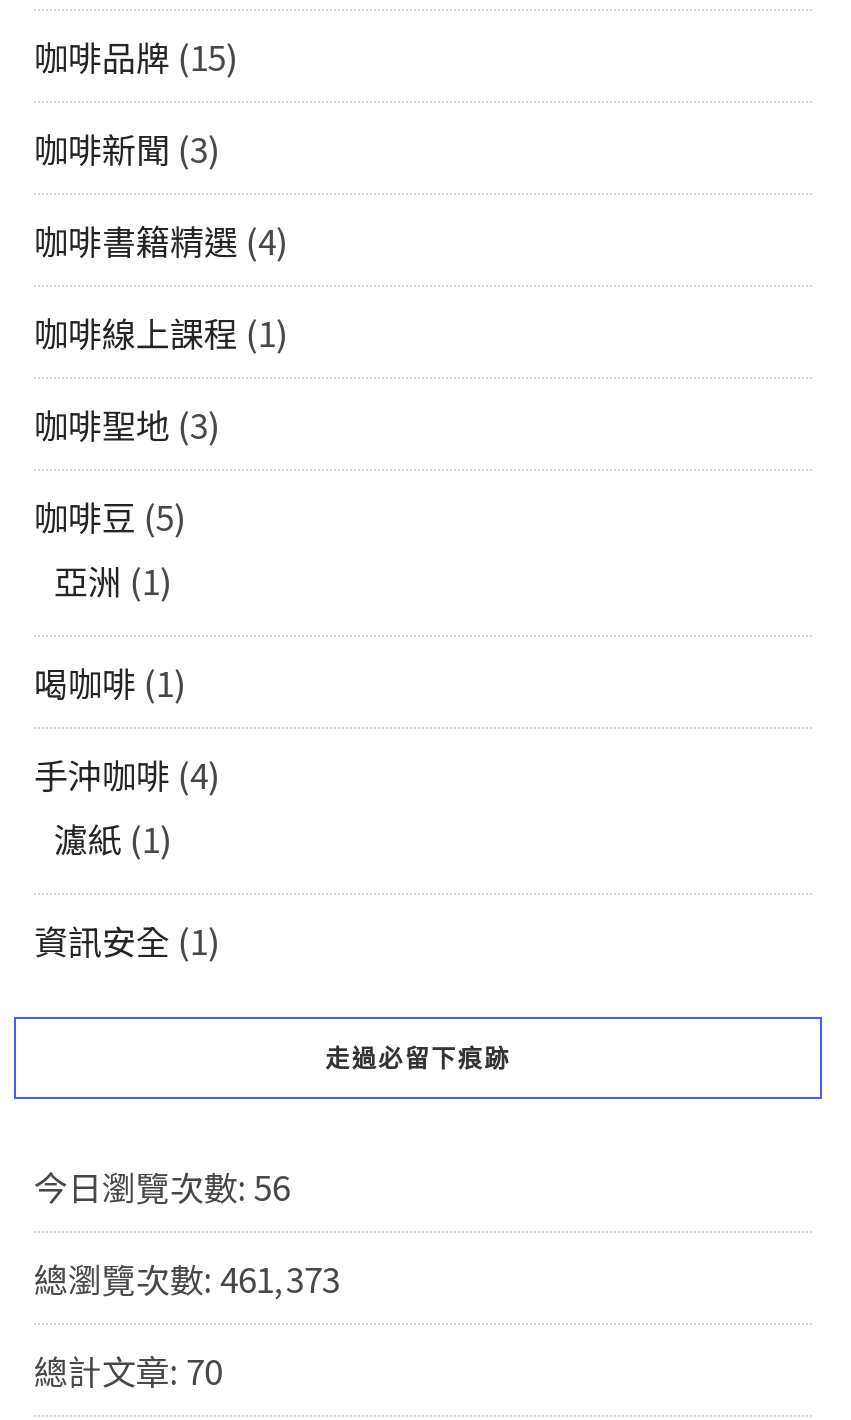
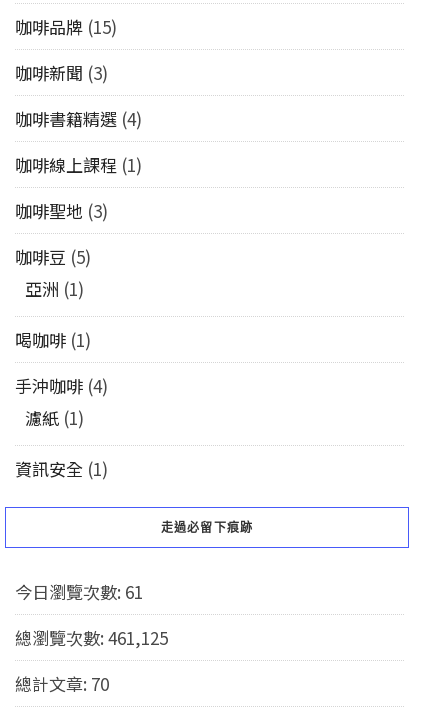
[34,1162,290,1212] 今日瀏覽次數: 56 -> [15,579,143,604] 今日瀏覽次數: 61
[34,1254,340,1304] 總瀏覽次數: 461,373 -> [15,625,168,650] 總瀏覽次數: 461,125

